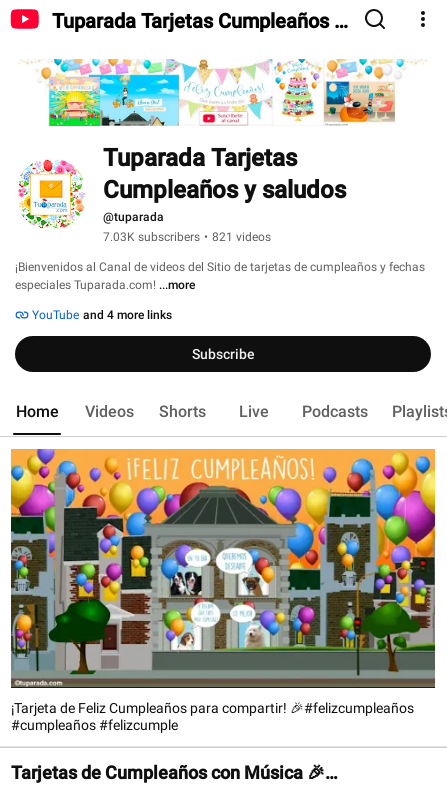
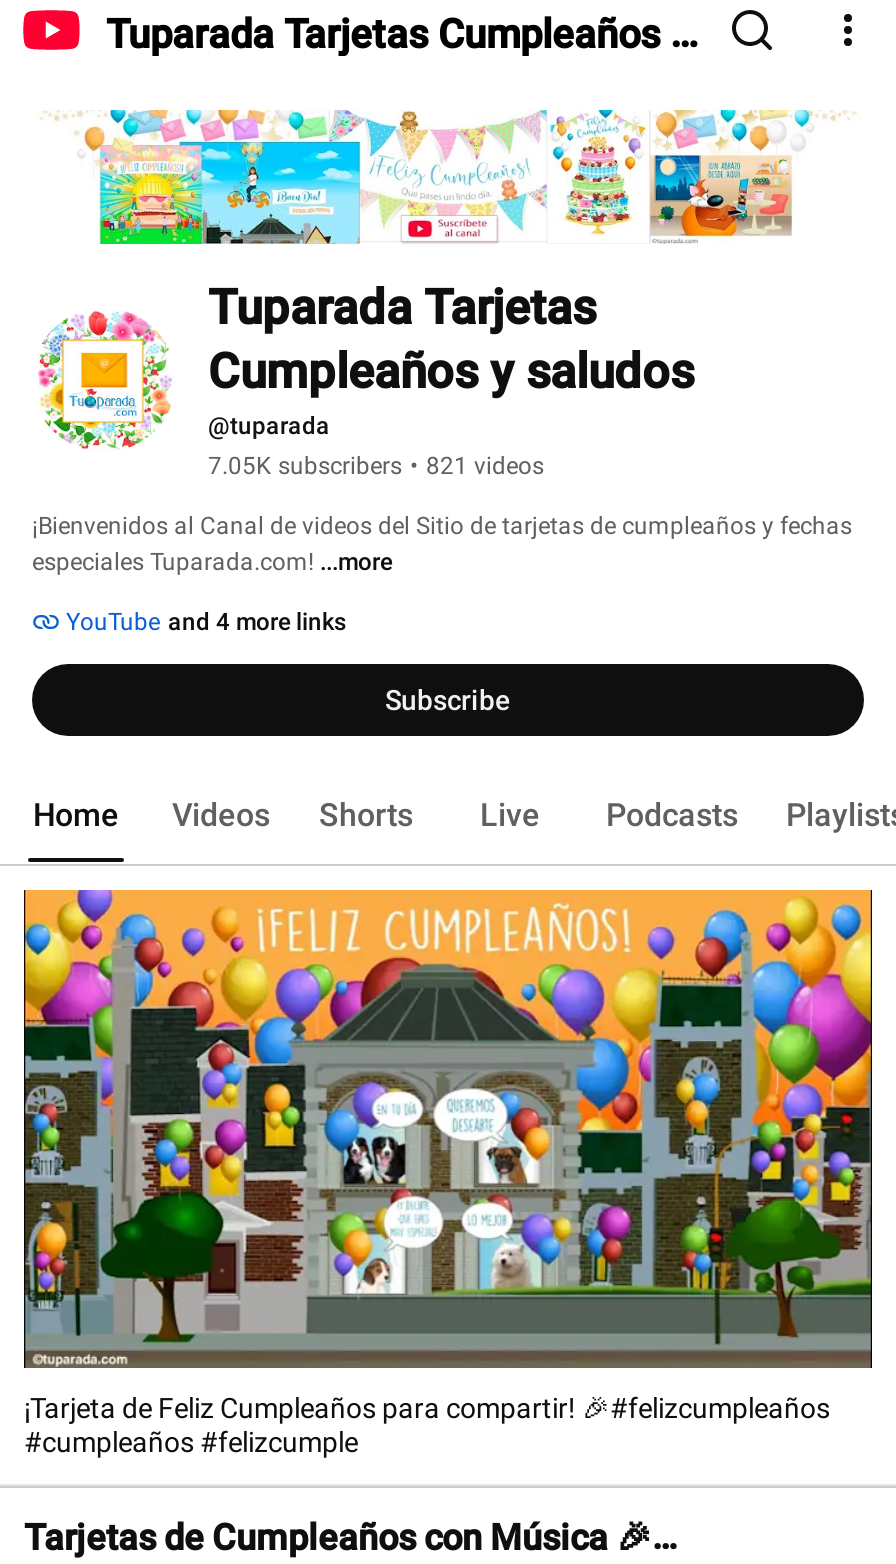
[103,230,271,244] 7.03K subscribers • 821 videos -> [208,452,544,480] 7.05K subscribers • 821 videos

